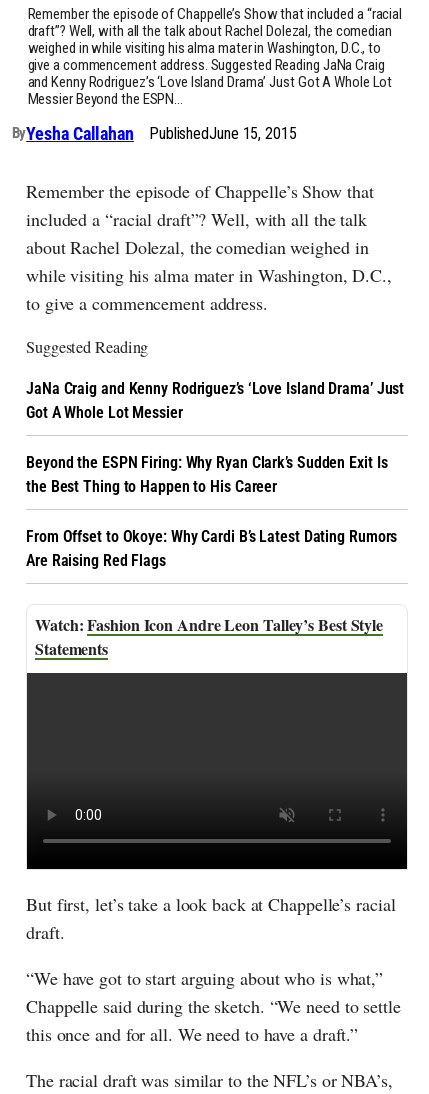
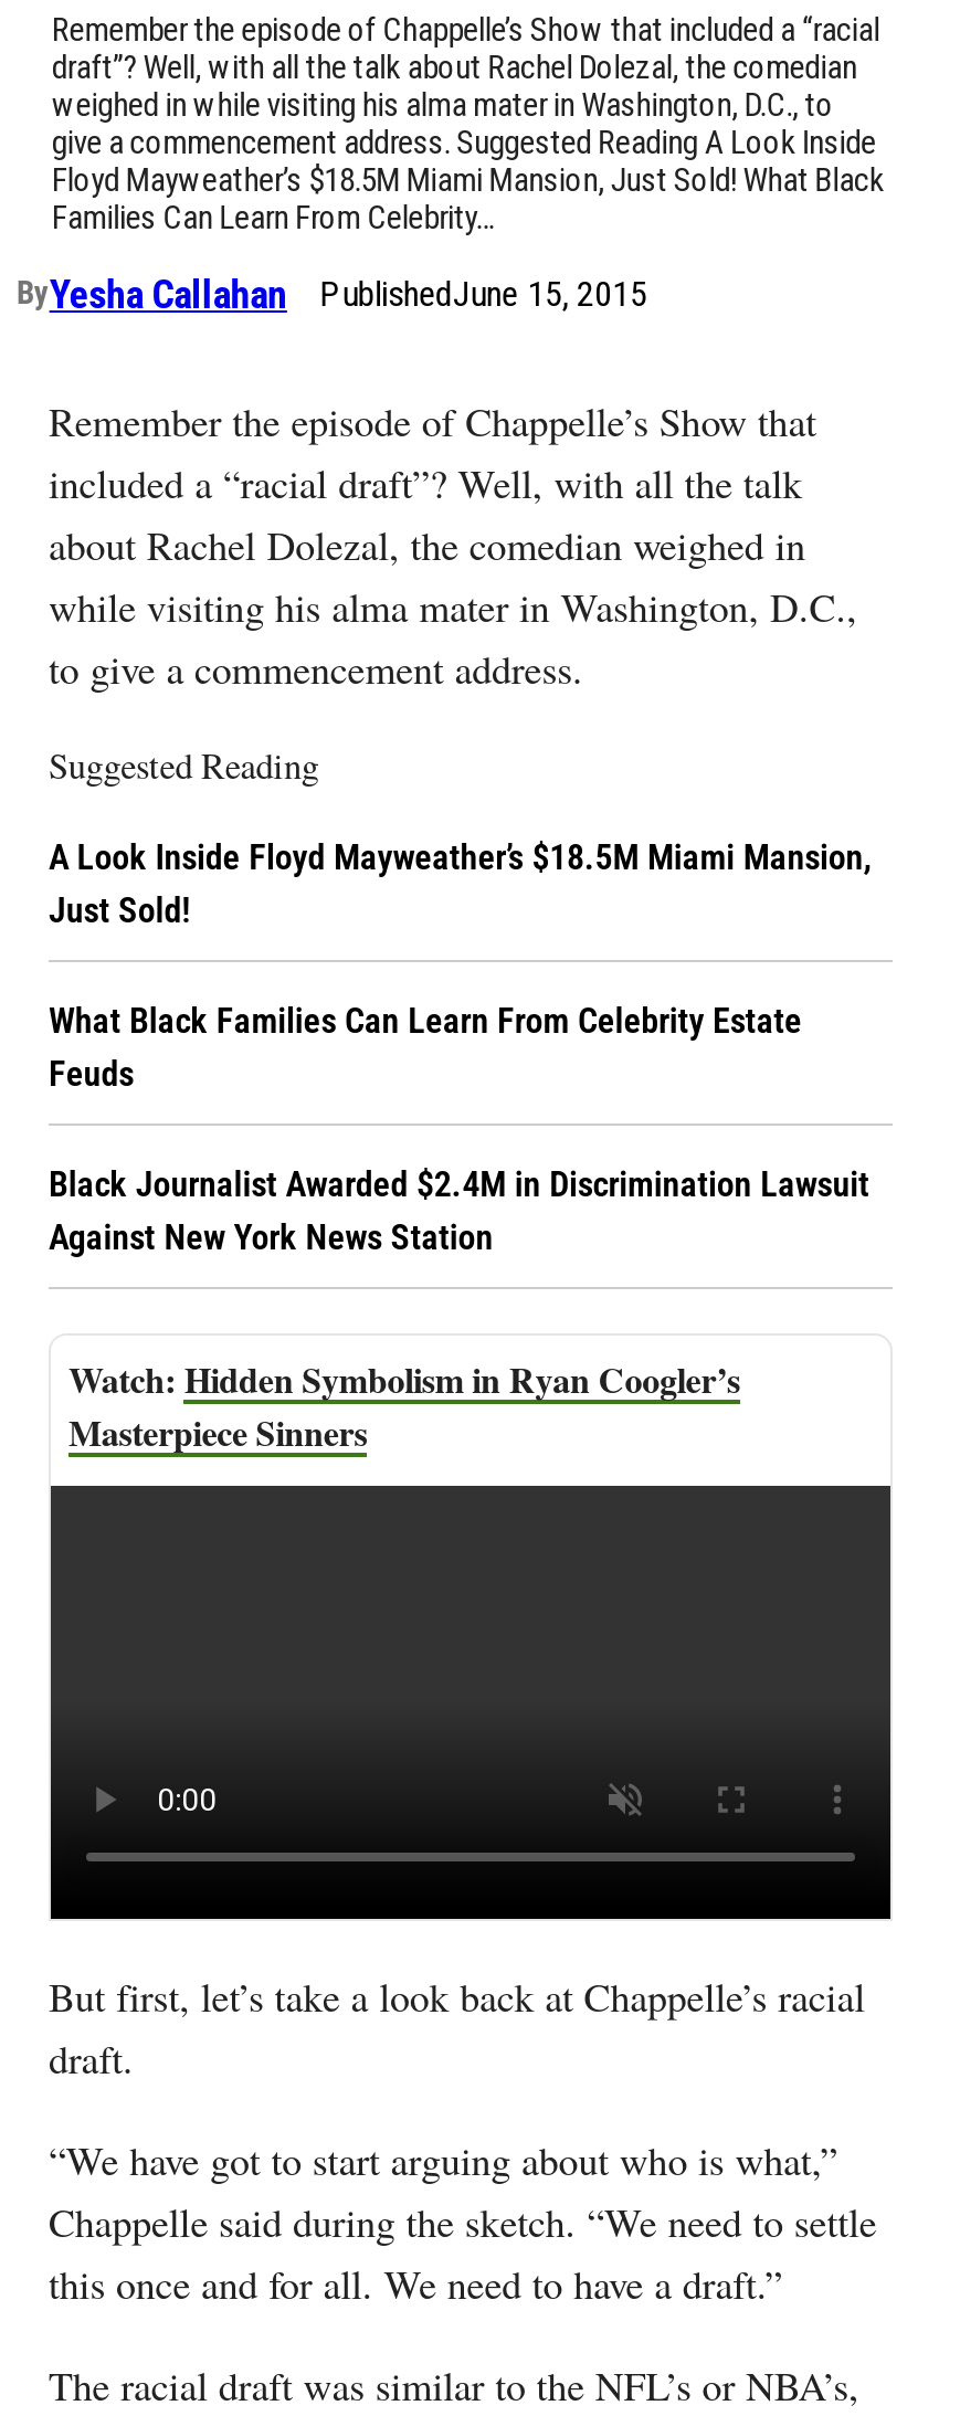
[27,56,392,108] give a commencement address. Suggested Reading JaNa Craig | and Kenny Rodriguez’s ‘Love Island Drama’ Just Got A Whole Lot | Messier Beyond the ESPN… -> [52,123,884,238] give a commencement address. Suggested Reading A Look Inside | Floyd Mayweather’s $18.5M Miami Mansion, Just Sold! What Black | Families Can Learn From Celebrity…
[26,379,404,422] JaNa Craig and Kenny Rodriguez’s ‘Love Island Drama’ Just | Got A Whole Lot Messier -> [49,837,872,932] A Look Inside Floyd Mayweather’s $18.5M Miami Mansion, | Just Sold!
[26,453,387,496] Beyond the ESPN Firing: Why Ryan Clark’s Sudden Exit Is | the Best Thing to Happen to His Career -> [49,1000,802,1095] What Black Families Can Learn From Celebrity Estate | Feuds
[26,527,397,570] From Offset to Okoye: Why Cardi B’s Latest Dating Rumors | Are Raising Red Flags -> [49,1164,869,1259] Black Journalist Awarded $2.4M in Discrimination Lawsuit | Against New York News Station
[35,613,383,660] Fashion Icon Andre Leon Talley’s Best Style | Statements -> [68,1354,740,1458] Hidden Symbolism in Ryan Coogler’s | Masterpiece Sinners

